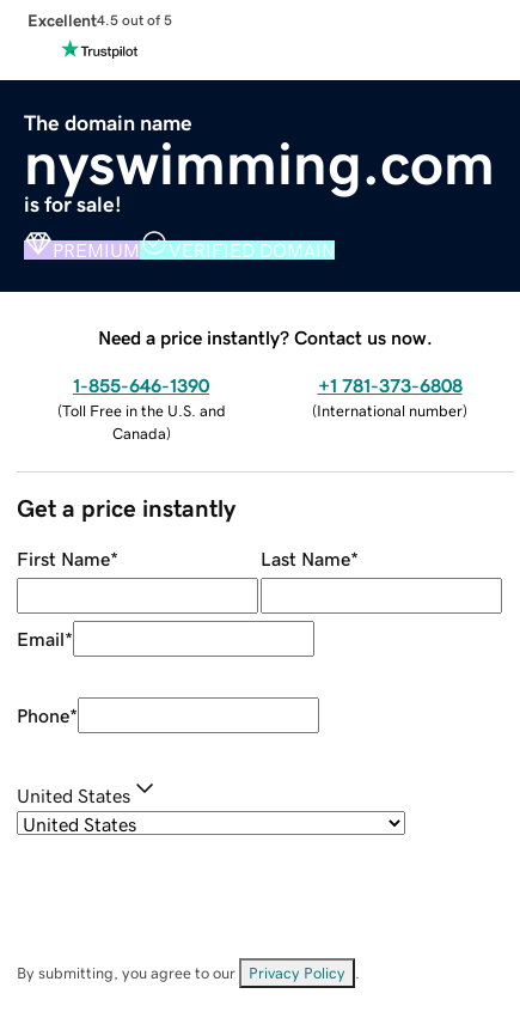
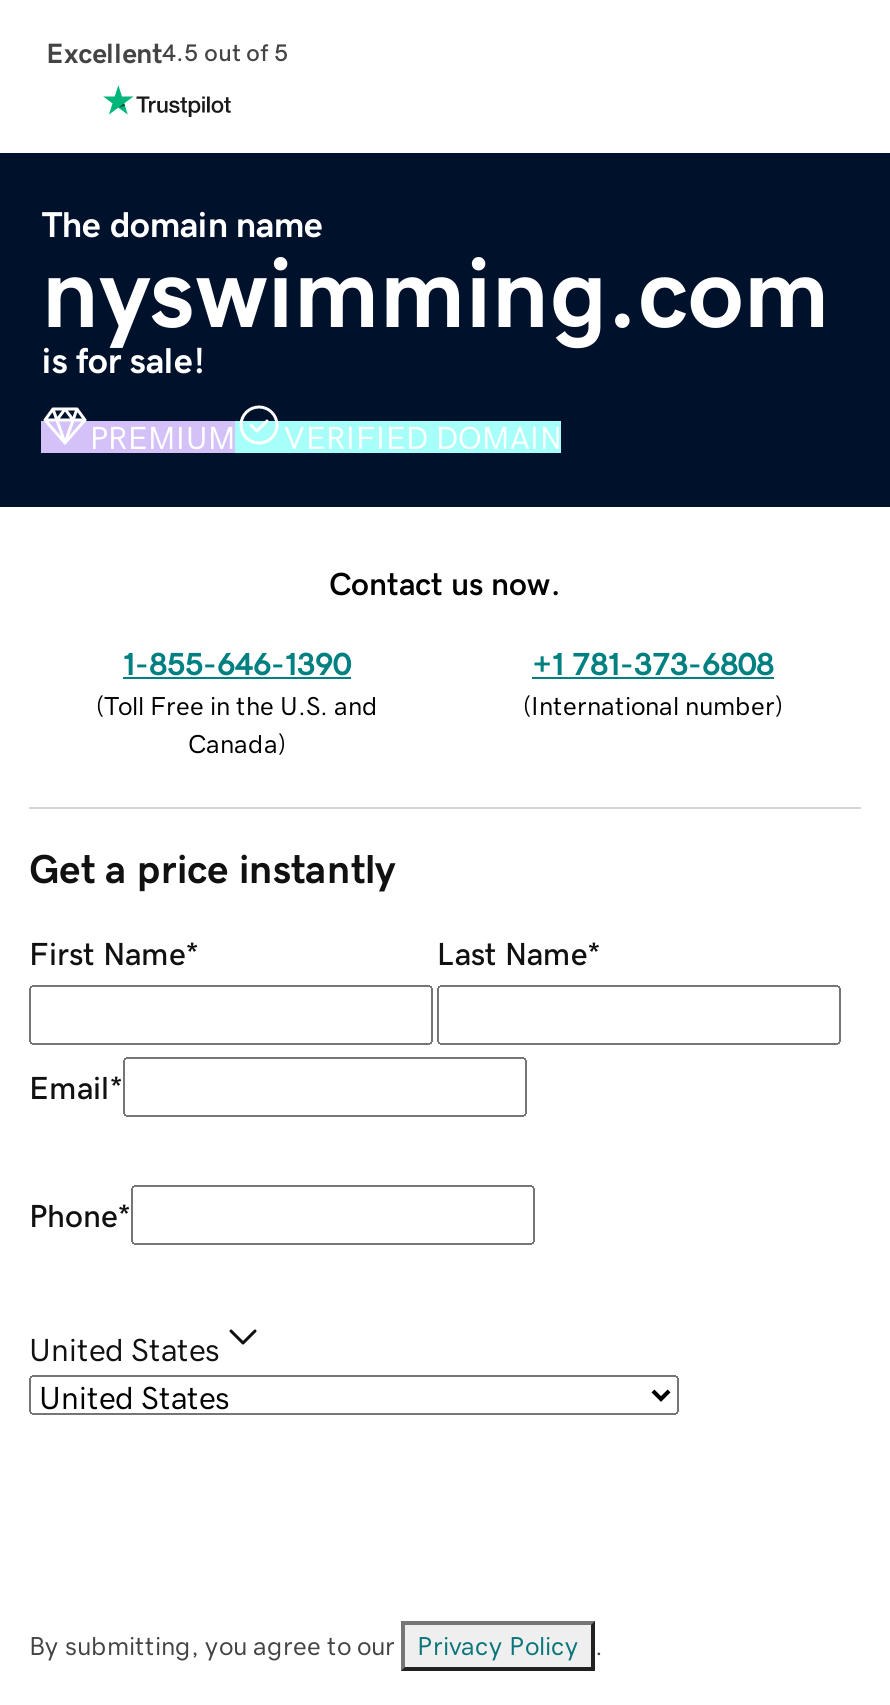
[98,327,433,346] Need a price instantly? Contact us now. -> [329,566,561,598] Contact us now.

